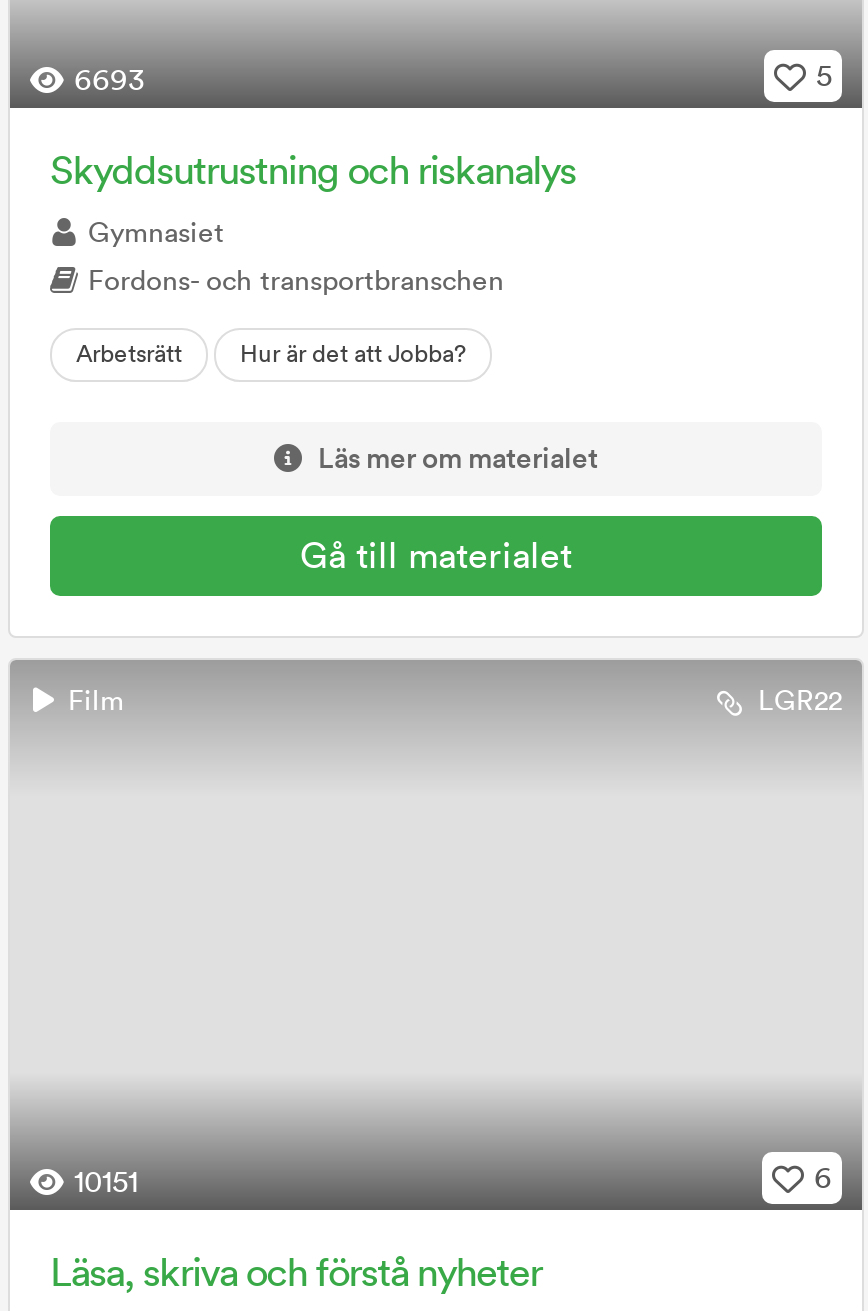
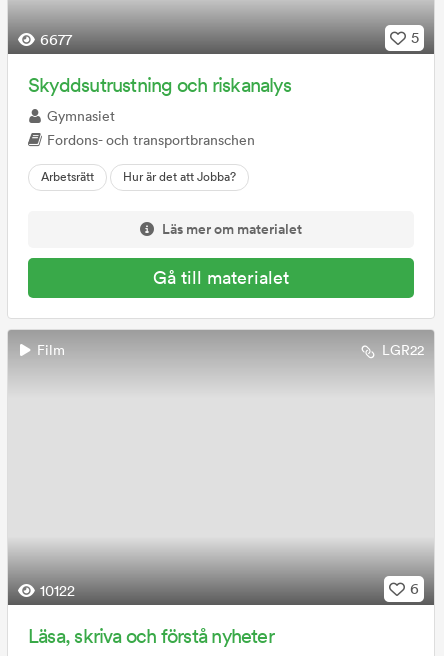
[74,59,144,97] 6693 -> [40,29,72,48] 6677
[74,1162,138,1200] 10151 -> [40,581,75,600] 10122

